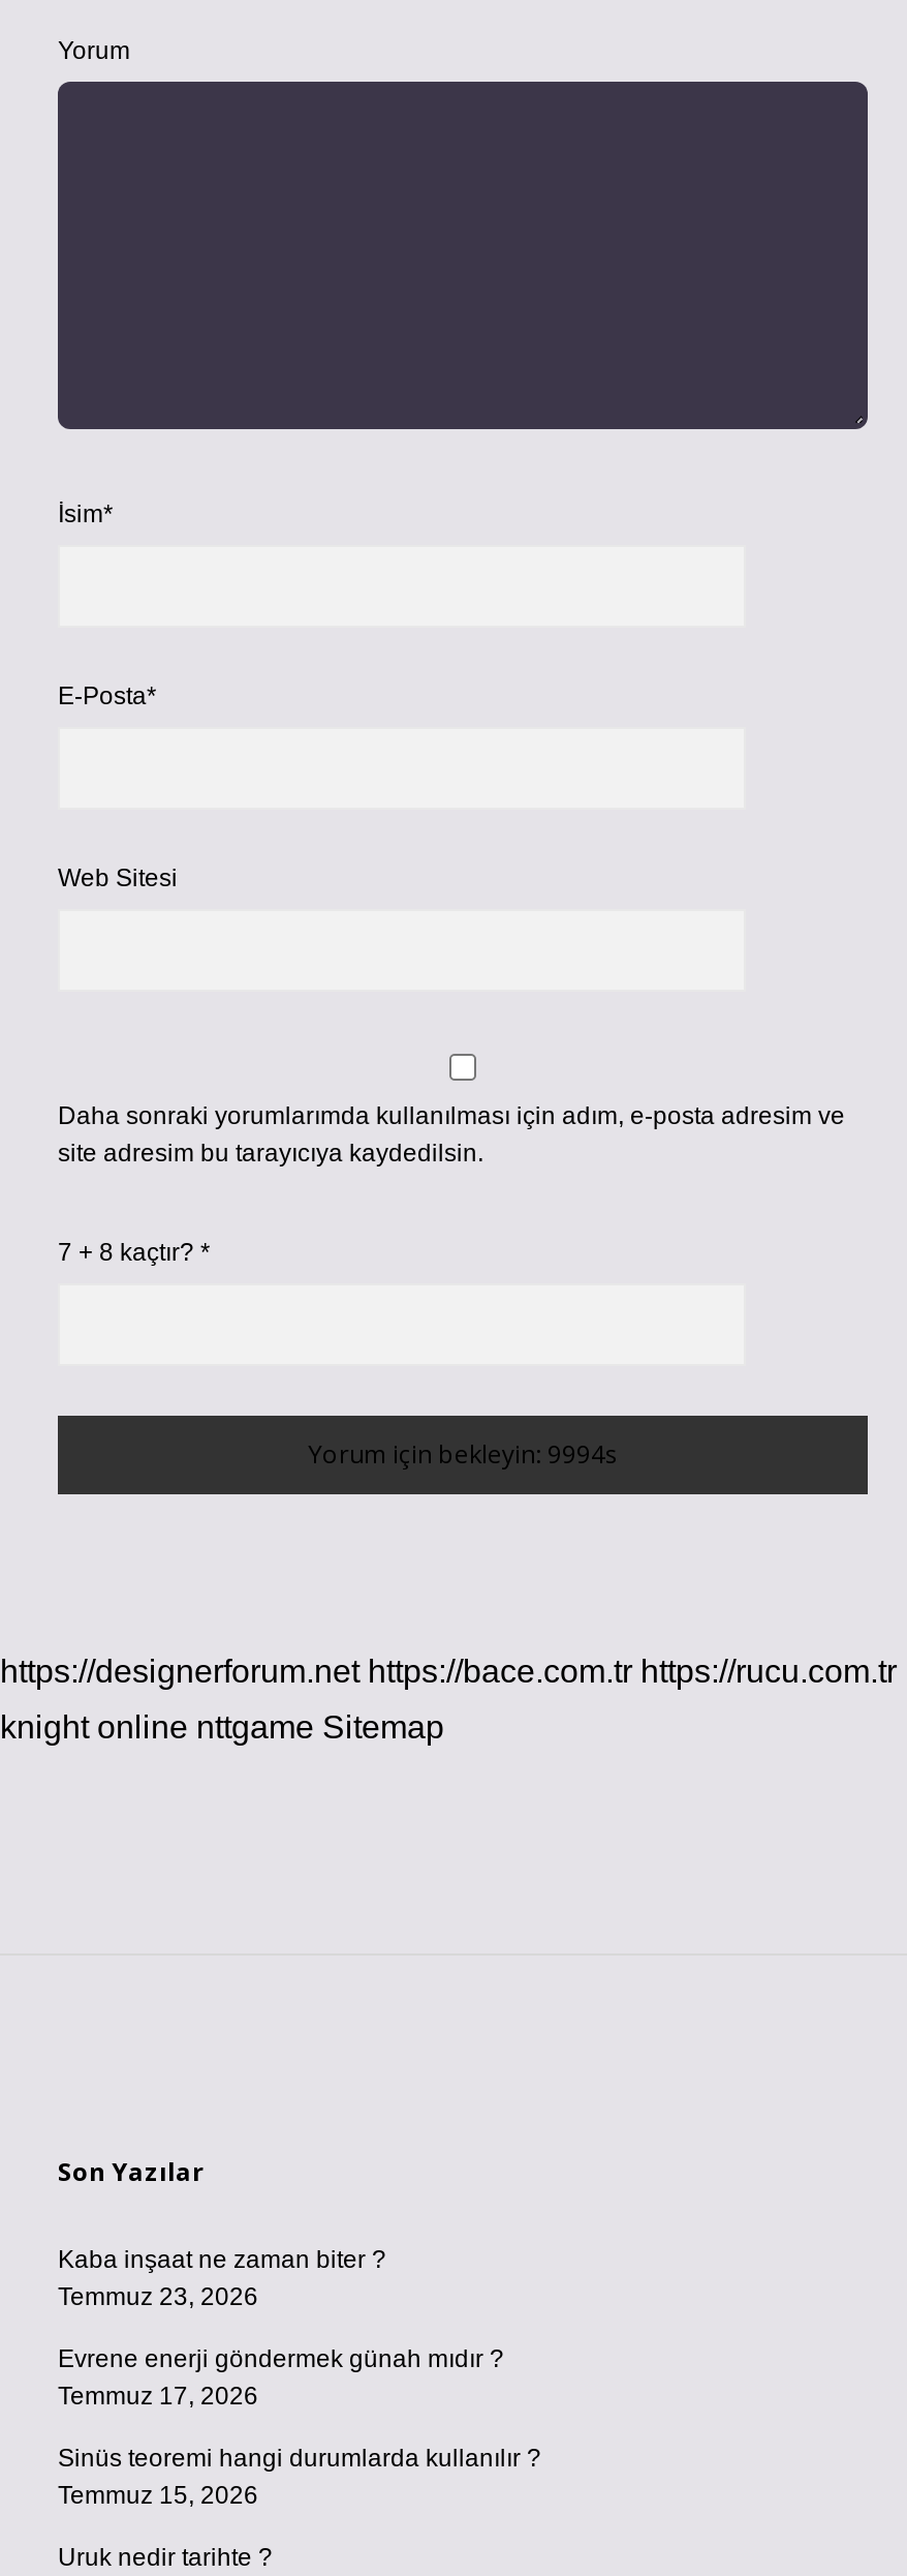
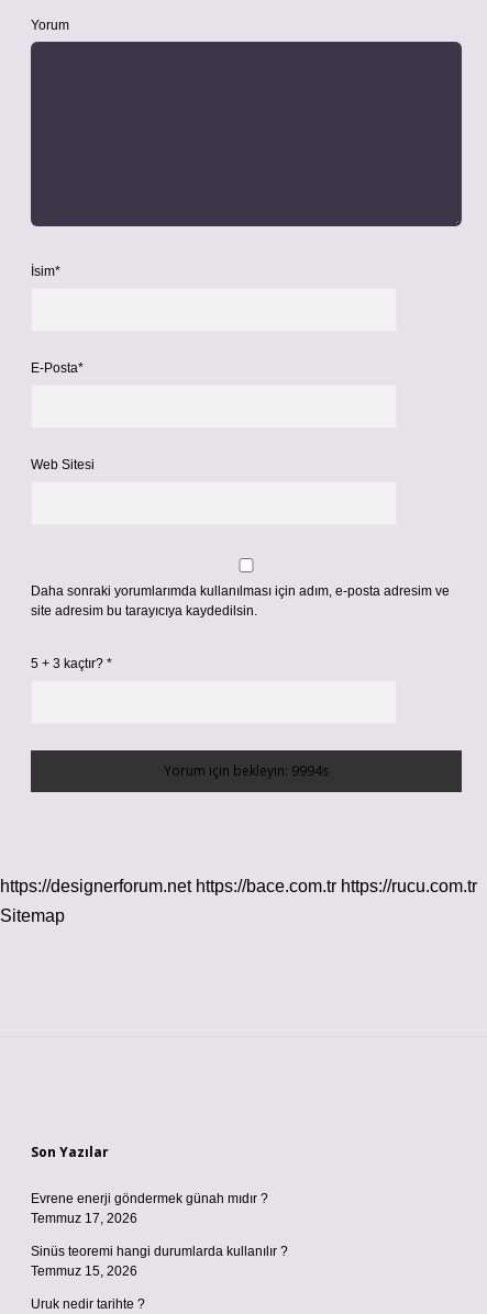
[58,1238,211,1267] 7 + 8 kaçtır? * -> [31,656,112,671] 5 + 3 kaçtır? *
[0,1709,444,1745] knight online nttgame Sitemap -> [0,906,65,925] Sitemap
[58,2245,386,2311] Kaba inşaat ne zaman biter ? | Temmuz 23, 2026 -> none

